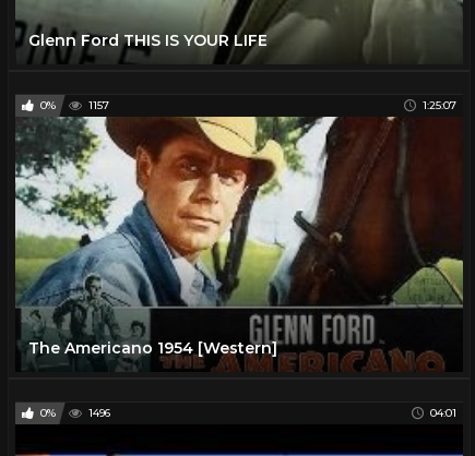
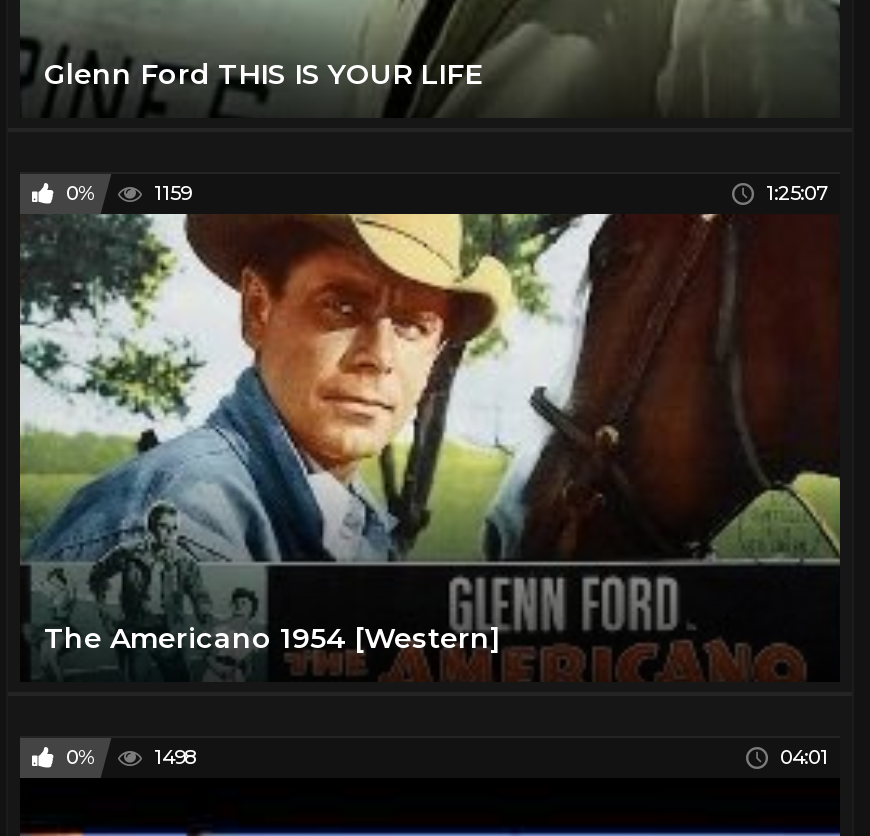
[88,98,109,112] 1157 -> [154,180,190,206] 1159
[88,406,110,420] 1496 -> [154,744,196,770] 1498

